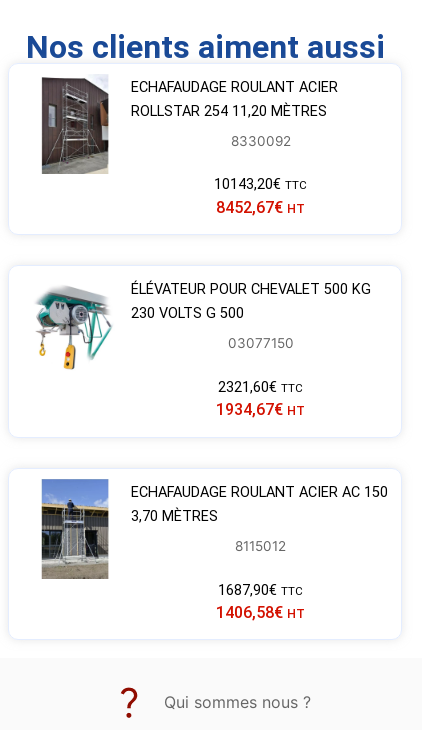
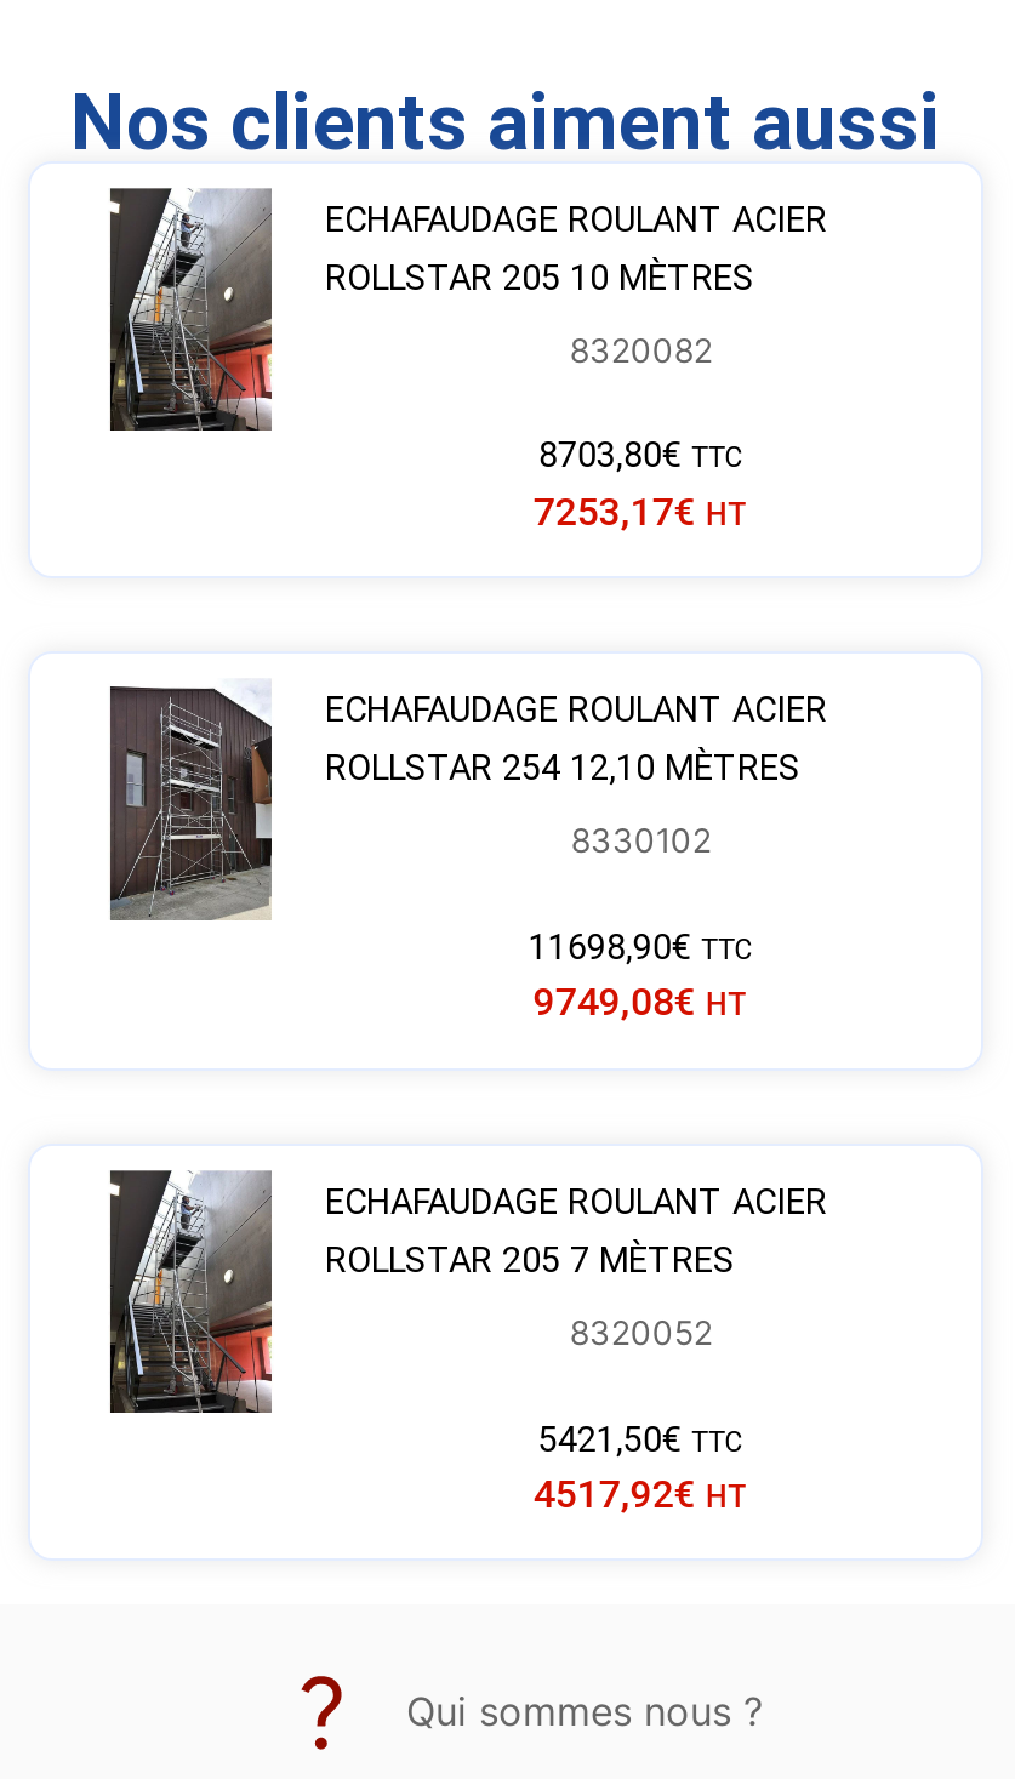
[41,74,326,175] [image] | ROLLSTAR 254 11,20 MÈTRES -> [108,186,754,433] [image] | ROLLSTAR 205 10 MÈTRES
[231,133,291,149] 8330092 -> [569,330,713,369] 8320082
[214,176,307,217] 10143,20€ TTC | 8452,67€ HT -> [533,436,749,534] 8703,80€ TTC | 7253,17€ HT
[36,279,370,376] [image] | ÉLÉVATEUR POUR CHEVALET 500 KG | 230 VOLTS G 500 -> [98,683,827,923] [image] | ECHAFAUDAGE ROULANT ACIER | ROLLSTAR 254 12,10 MÈTRES
[228,335,294,351] 03077150 -> [571,821,711,860] 8330102
[216,379,305,419] 2321,60€ TTC | 1934,67€ HT -> [528,928,754,1025] 11698,90€ TTC | 9749,08€ HT
[41,478,387,580] [image] | ECHAFAUDAGE ROULANT ACIER AC 150 | 3,70 MÈTRES -> [108,1168,827,1415] [image] | ECHAFAUDAGE ROULANT ACIER | ROLLSTAR 205 7 MÈTRES
[235,538,286,554] 8115012 -> [569,1313,713,1351] 8320052
[216,581,305,622] 1687,90€ TTC | 1406,58€ HT -> [533,1419,749,1517] 5421,50€ TTC | 4517,92€ HT

